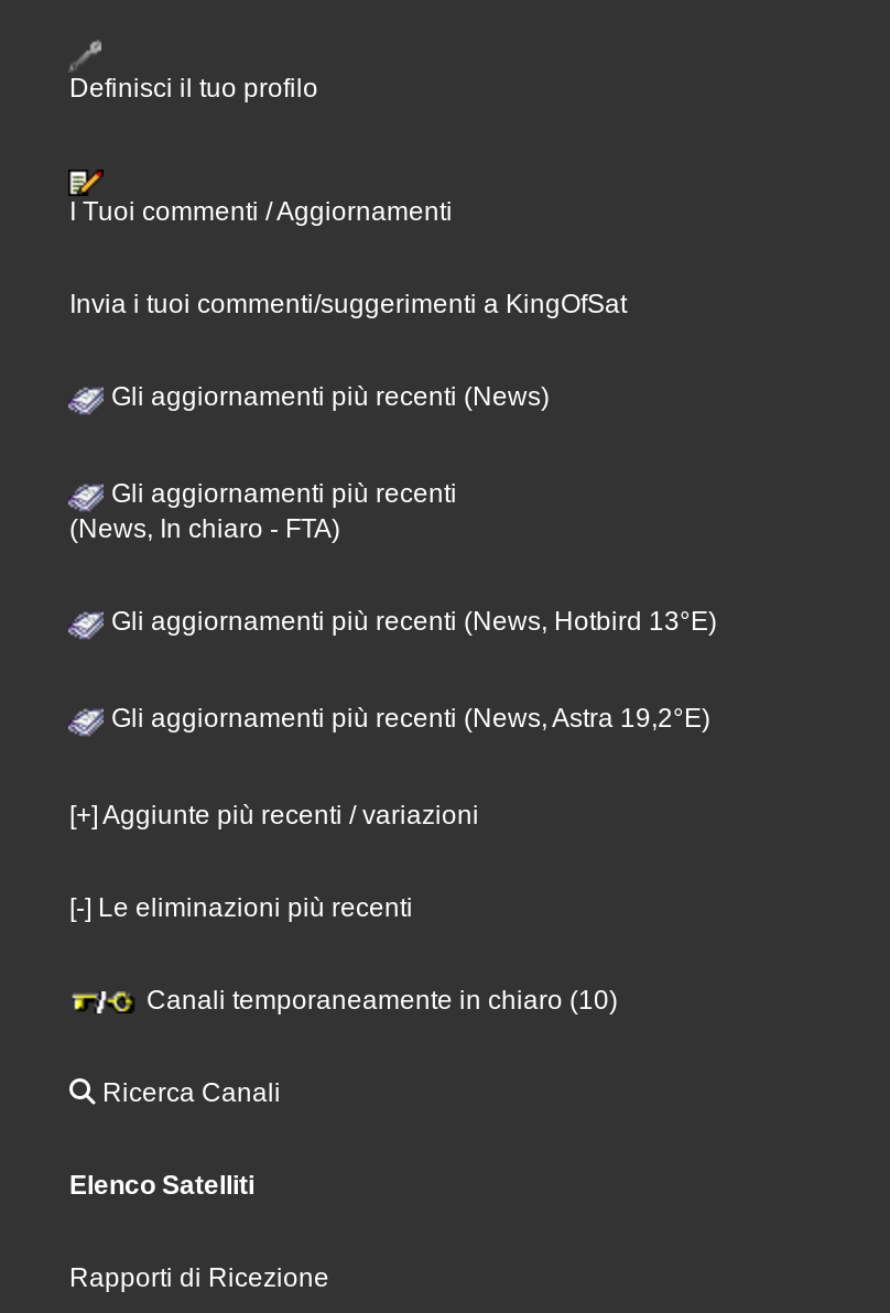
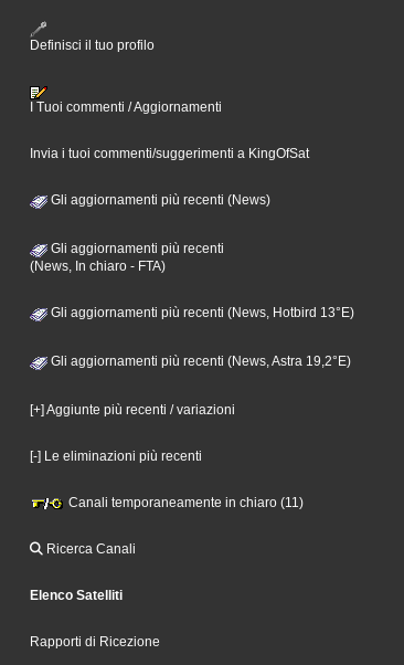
[140,984,618,1015] Canali temporaneamente in chiaro (10) -> [66,495,304,510] Canali temporaneamente in chiaro (11)

